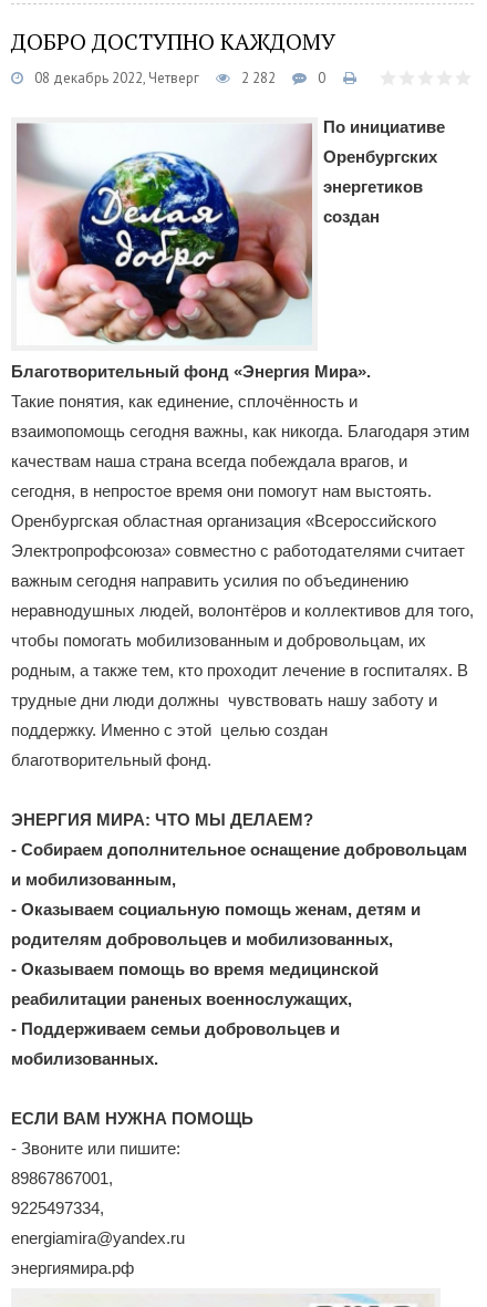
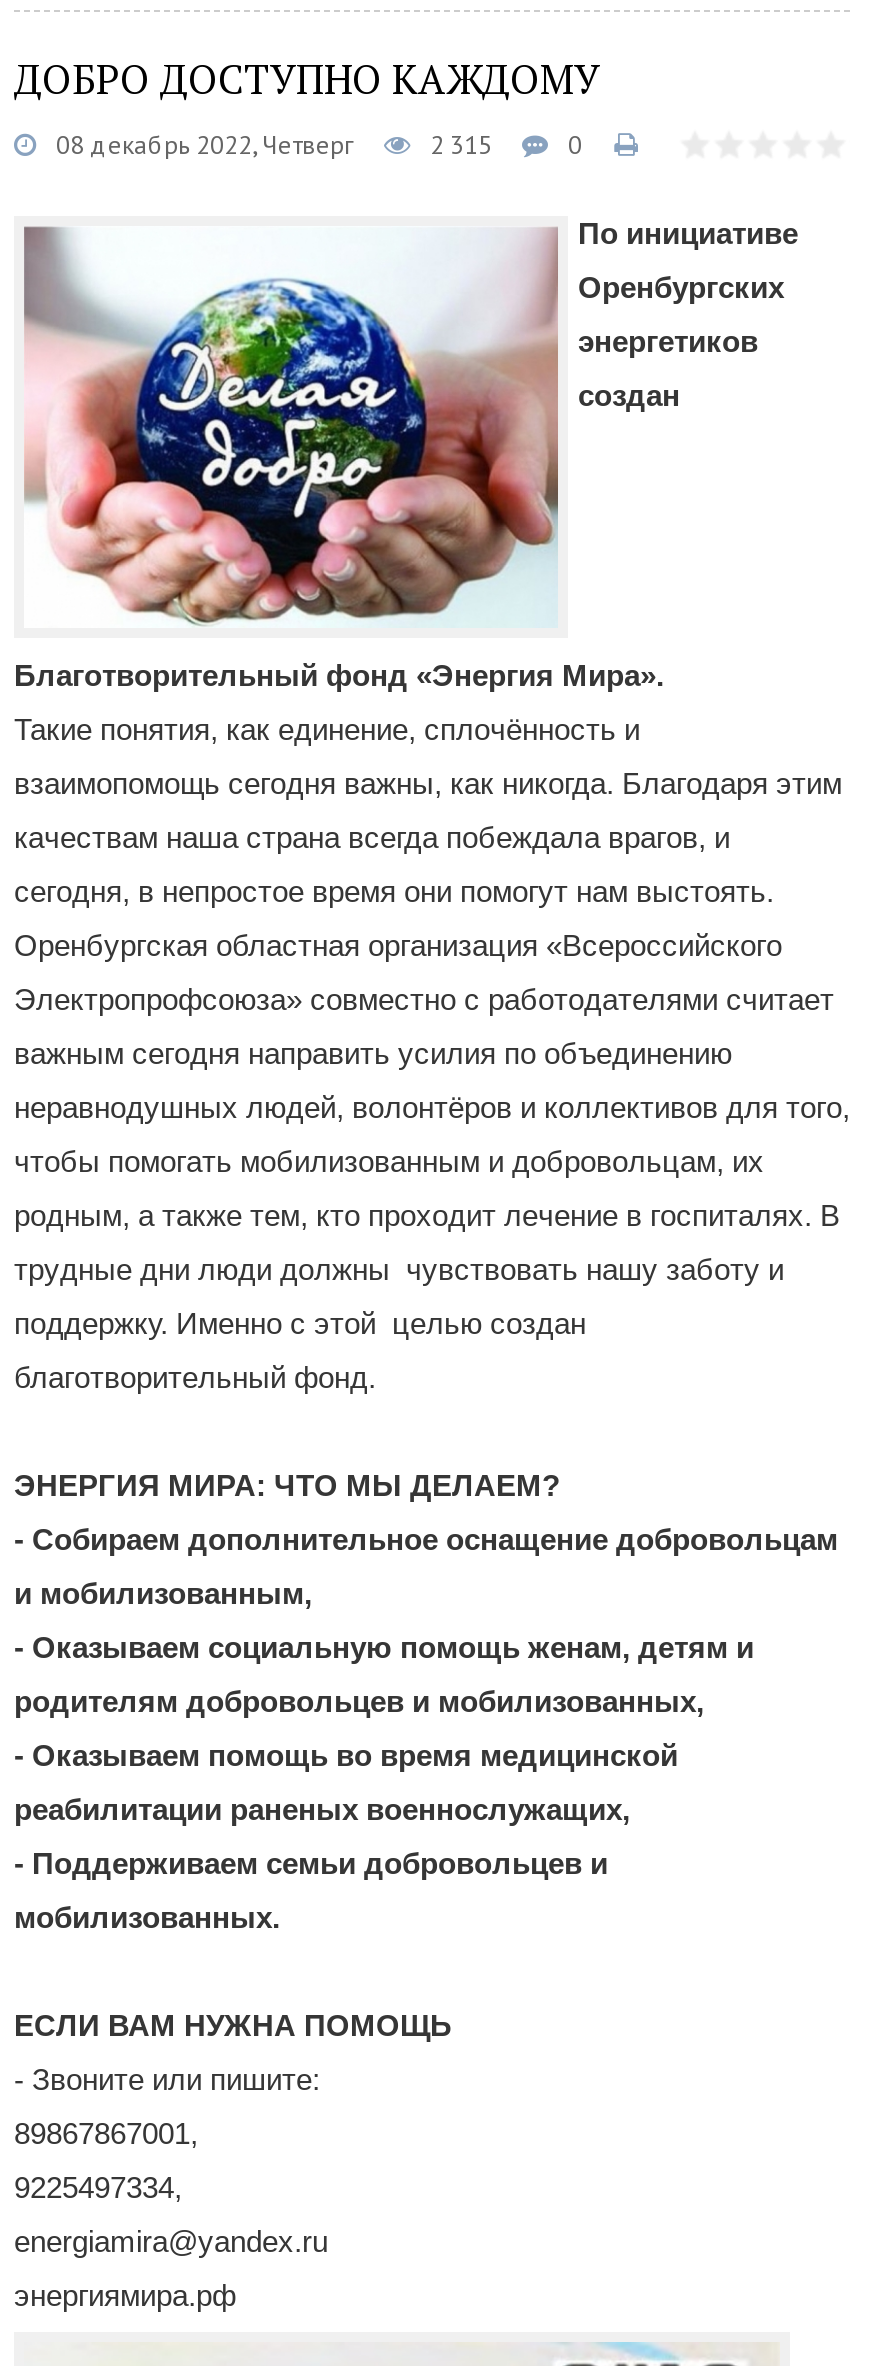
[241,69,276,87] 2 282 -> [430,128,492,162] 2 315

